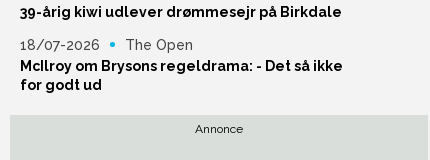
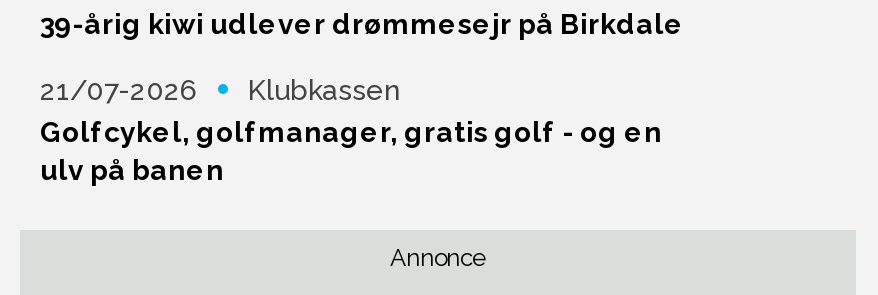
[20,37,343,93] 18/07-2026 | The Open | McIlroy om Brysons regeldrama: - Det så ikke | for godt ud -> [40,73,662,185] 21/07-2026 | Klubkassen | Golfcykel, golfmanager, gratis golf - og en | ulv på banen

